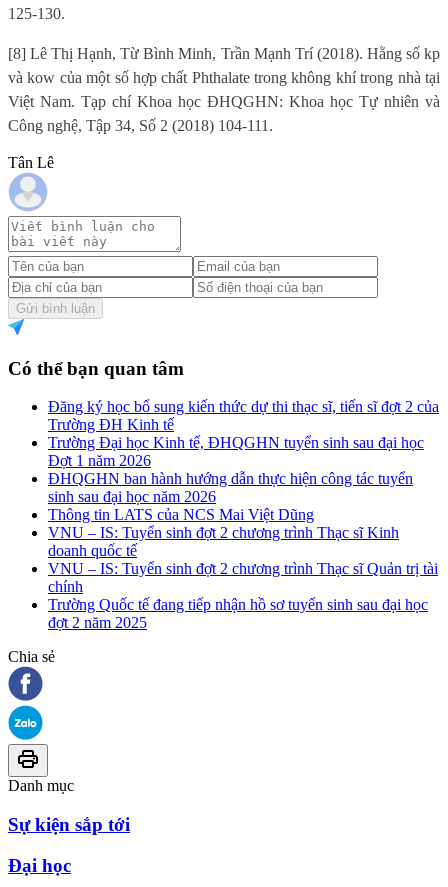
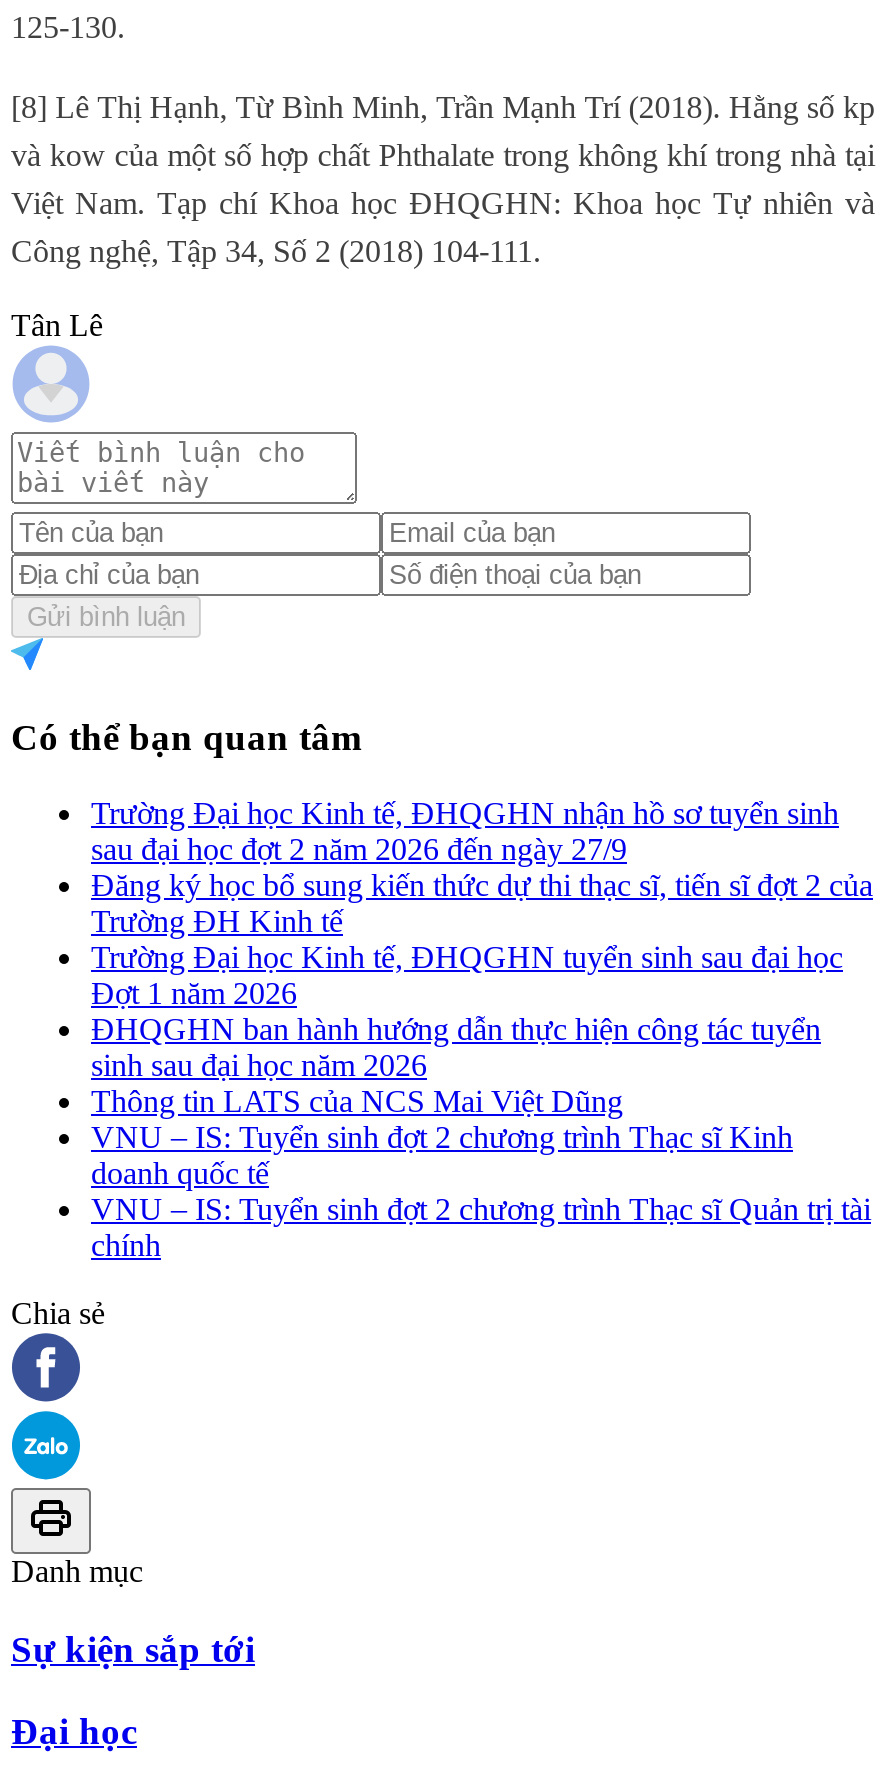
none -> [91,796,839,866] Trường Đại học Kinh tế, ĐHQGHN nhận hồ sơ tuyển sinh | sau đại học đợt 2 năm 2026 đến ngày 27/9
moved [48,398,439,595] -> [91,868,873,1262]: Đăng ký học bổ sung kiến thức dự thi thạc sĩ, tiến sĩ đợt 2 của | Trường ĐH Kinh tế | Trường Đại học Kinh tế, ĐHQGHN tuyển sinh sau đại học | ... | VNU – IS: Tuyển sinh đợt 2 chương trình Thạc sĩ Quản trị tài | chính
[48,596,428,631] Trường Quốc tế đang tiếp nhận hồ sơ tuyển sinh sau đại học | đợt 2 năm 2025 -> none

